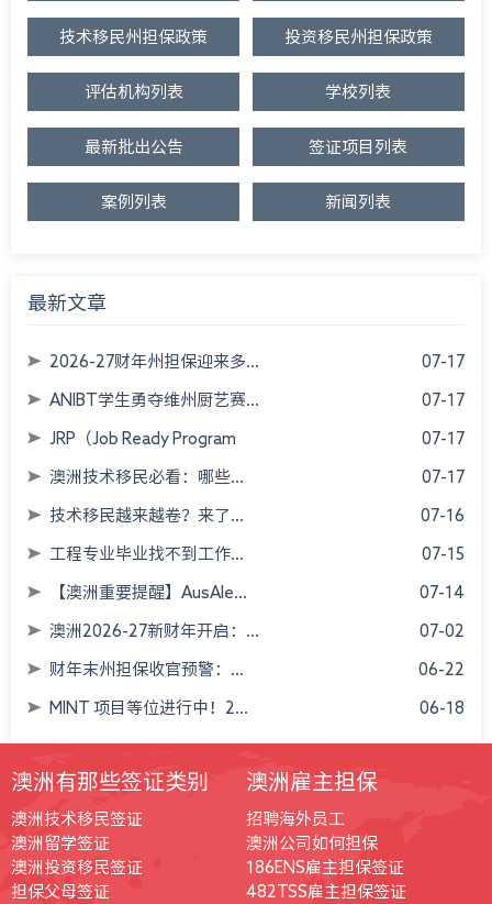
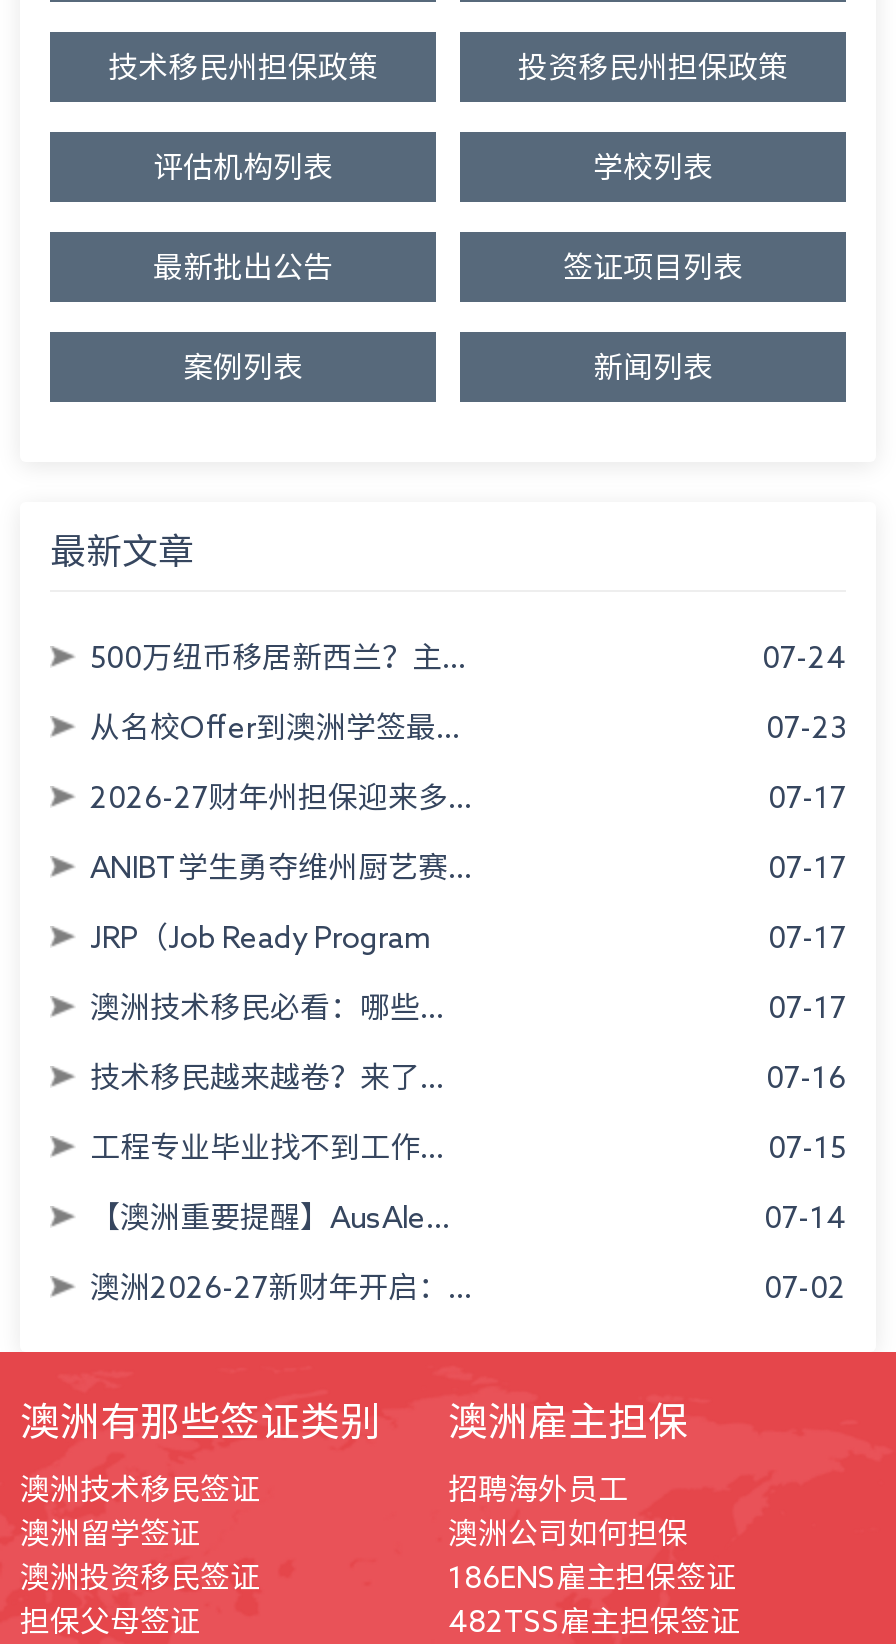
none -> [90,641,846,741] 500万纽币移居新西兰？主... | 07-24 | 从名校Offer到澳洲学签最... | 07-23
moved [49,353,465,639] -> [90,781,846,1301]: 2026-27财年州担保迎来多... | 07-17 | ANIBT学生勇夺维州厨艺赛... | ... | 澳洲2026-27新财年开启：... | 07-02
[49,661,465,716] 财年末州担保收官预警：... | 06-22 | MINT 项目等位进行中！2... | 06-18 -> none

